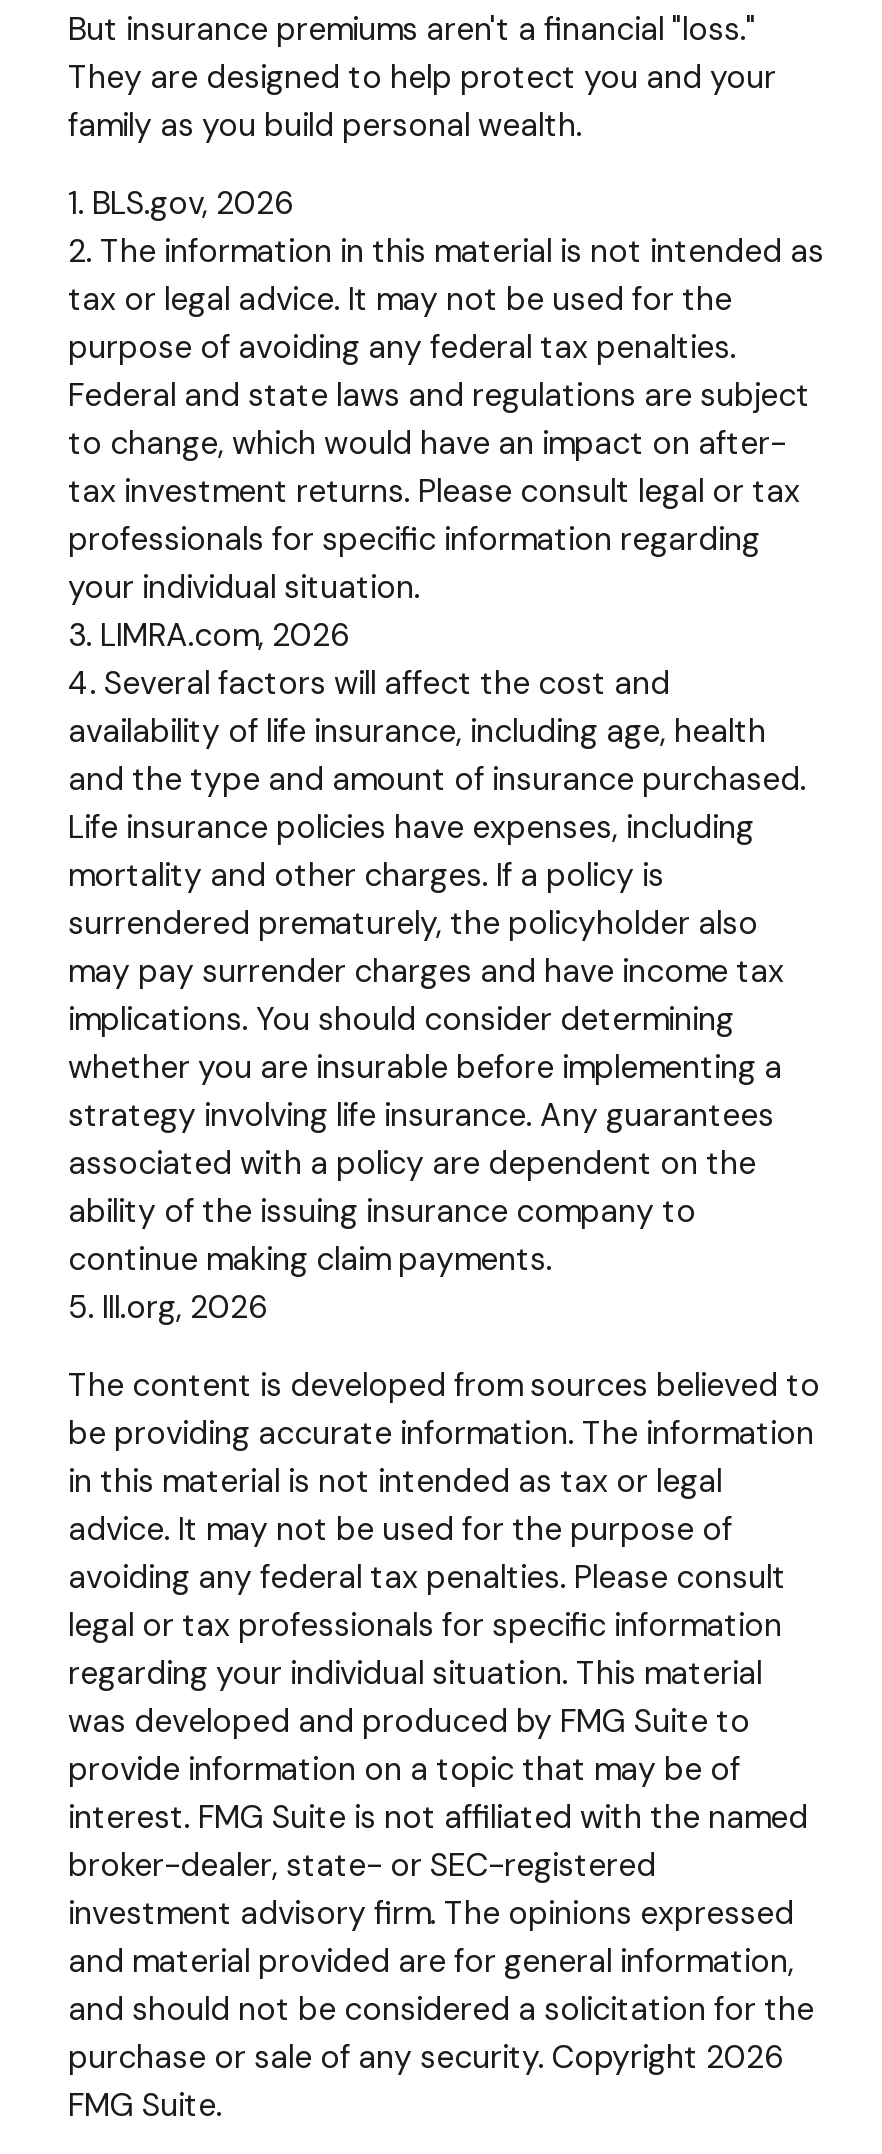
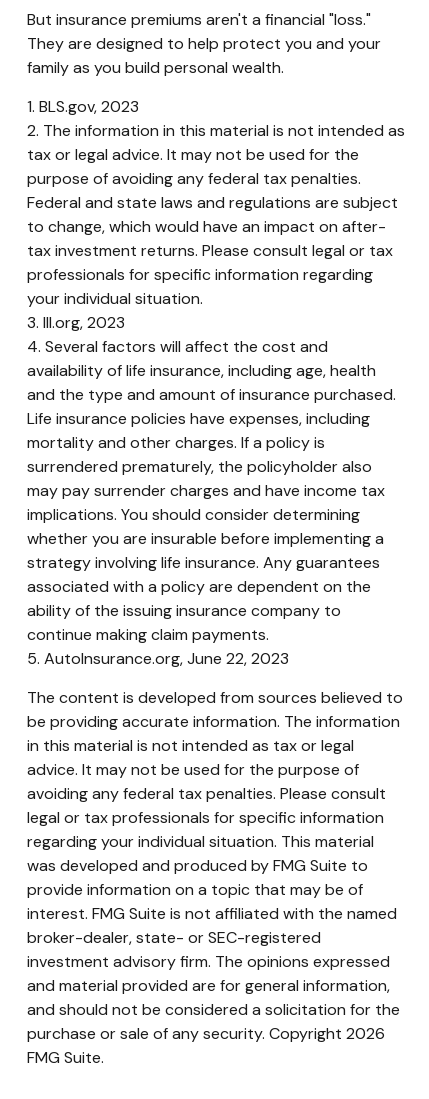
[68,183,294,225] 1. BLS.gov, 2026 -> [27,96,139,117] 1. BLS.gov, 2023
[68,615,350,657] 3. LIMRA.com, 2026 -> [27,312,125,333] 3. III.org, 2023
[68,1287,268,1329] 5. III.org, 2026 -> [27,648,289,669] 5. AutoInsurance.org, June 22, 2023

